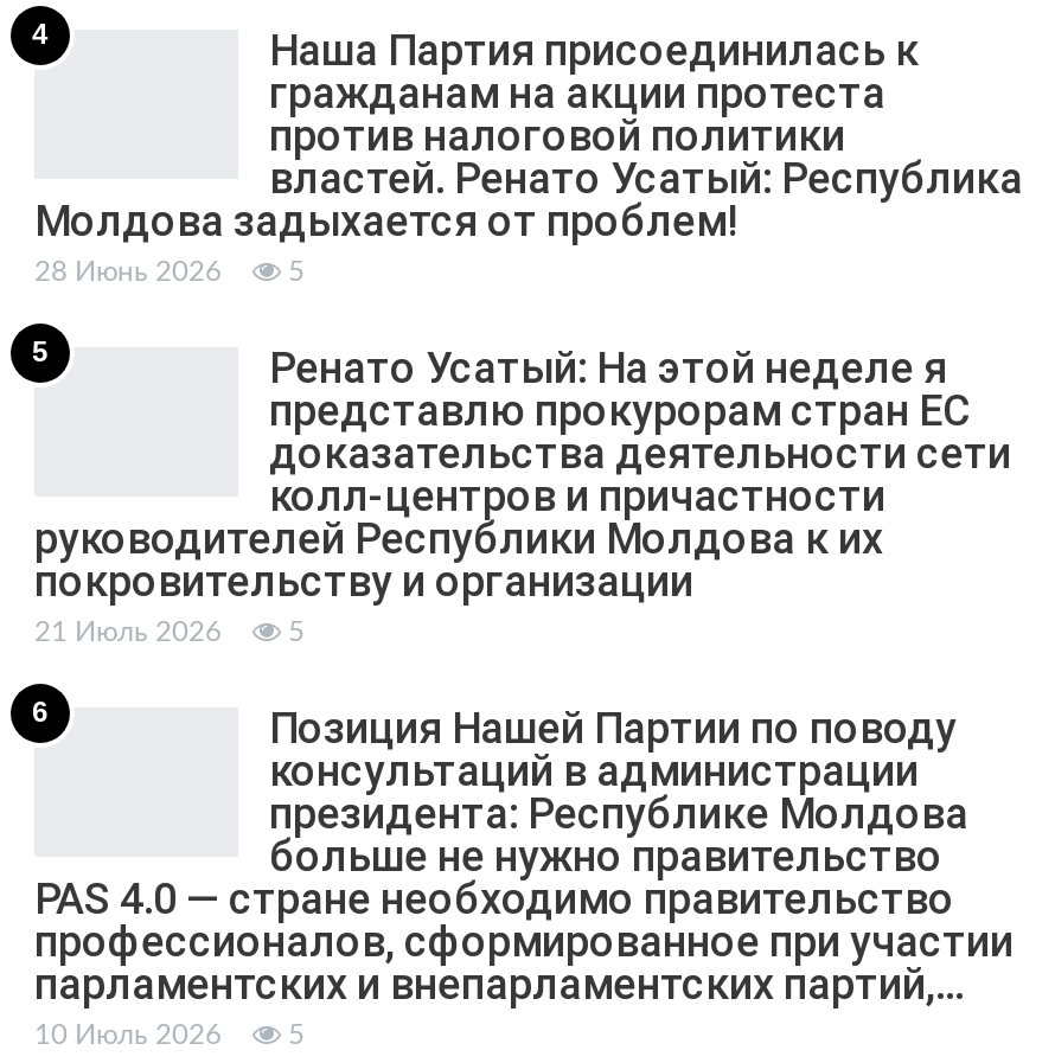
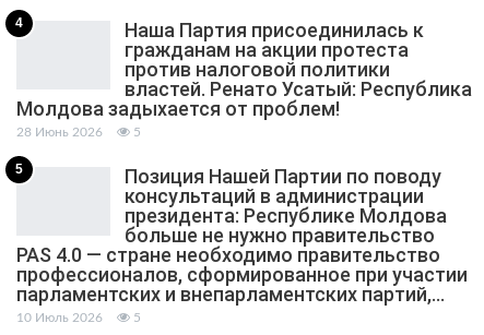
[32,342,1011,728] Ренато Усатый: На этой неделе я | представлю прокурорам стран ЕС | доказательства деятельности сети | колл-центров и причастности | руководителей Республики Молдова к их | покровительству и организации | 21 Июль 2026 | 5 | 6 -> none

